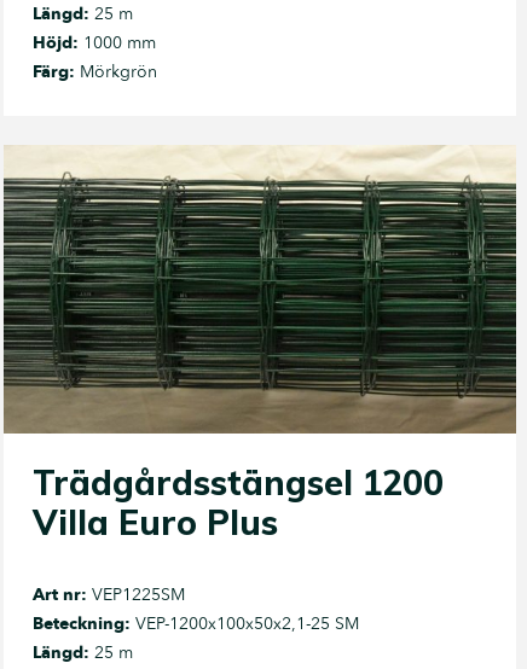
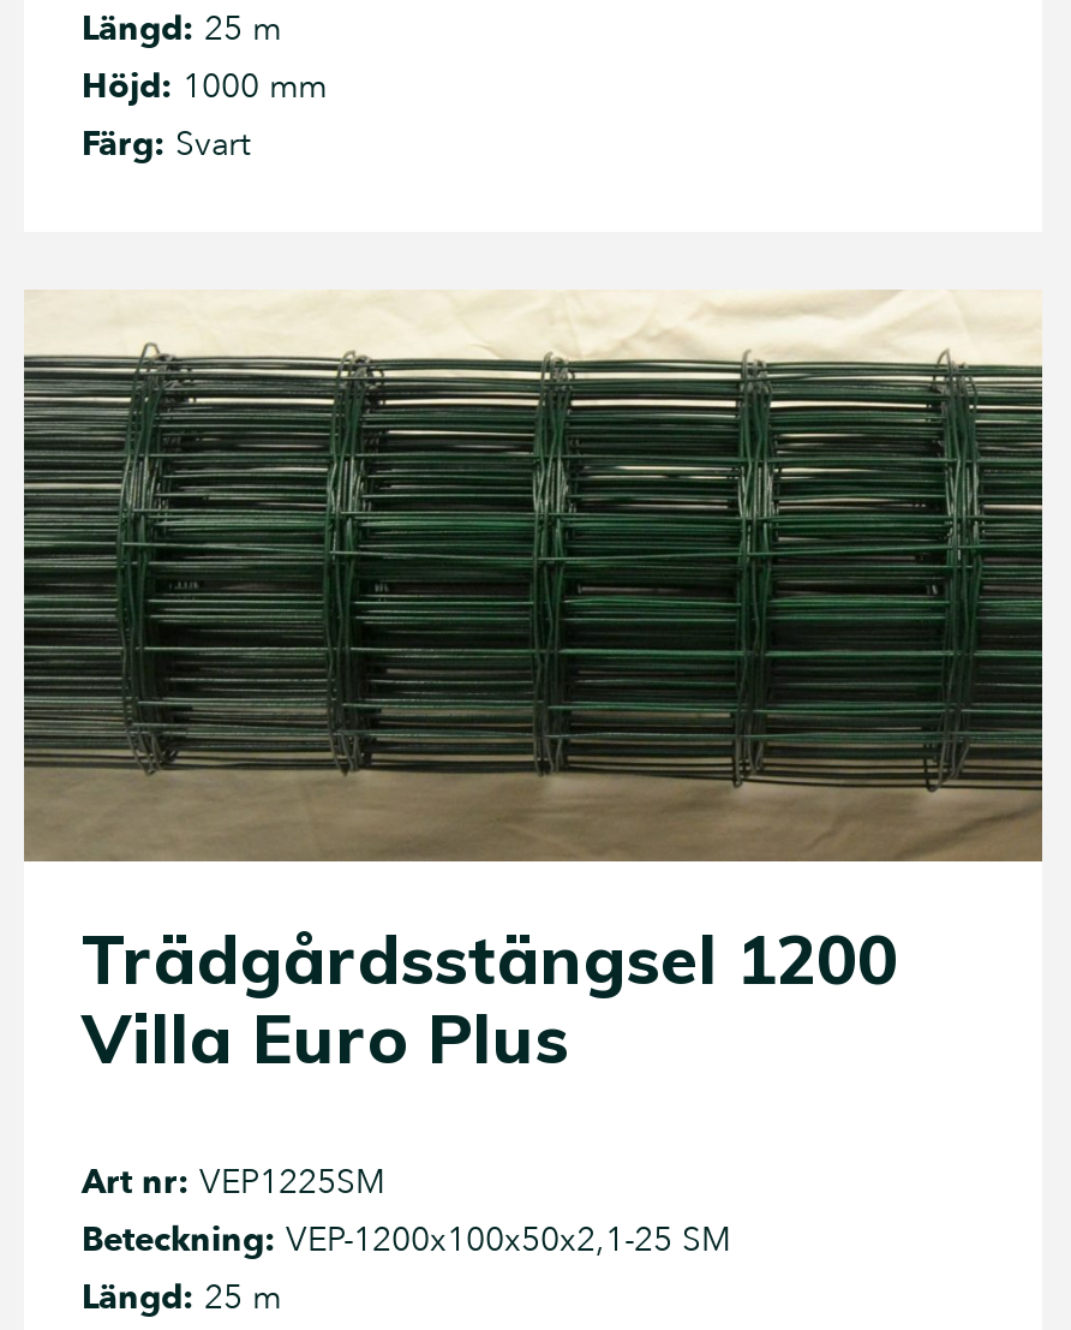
[33,61,157,84] Färg: Mörkgrön -> [82,121,250,167] Färg: Svart

